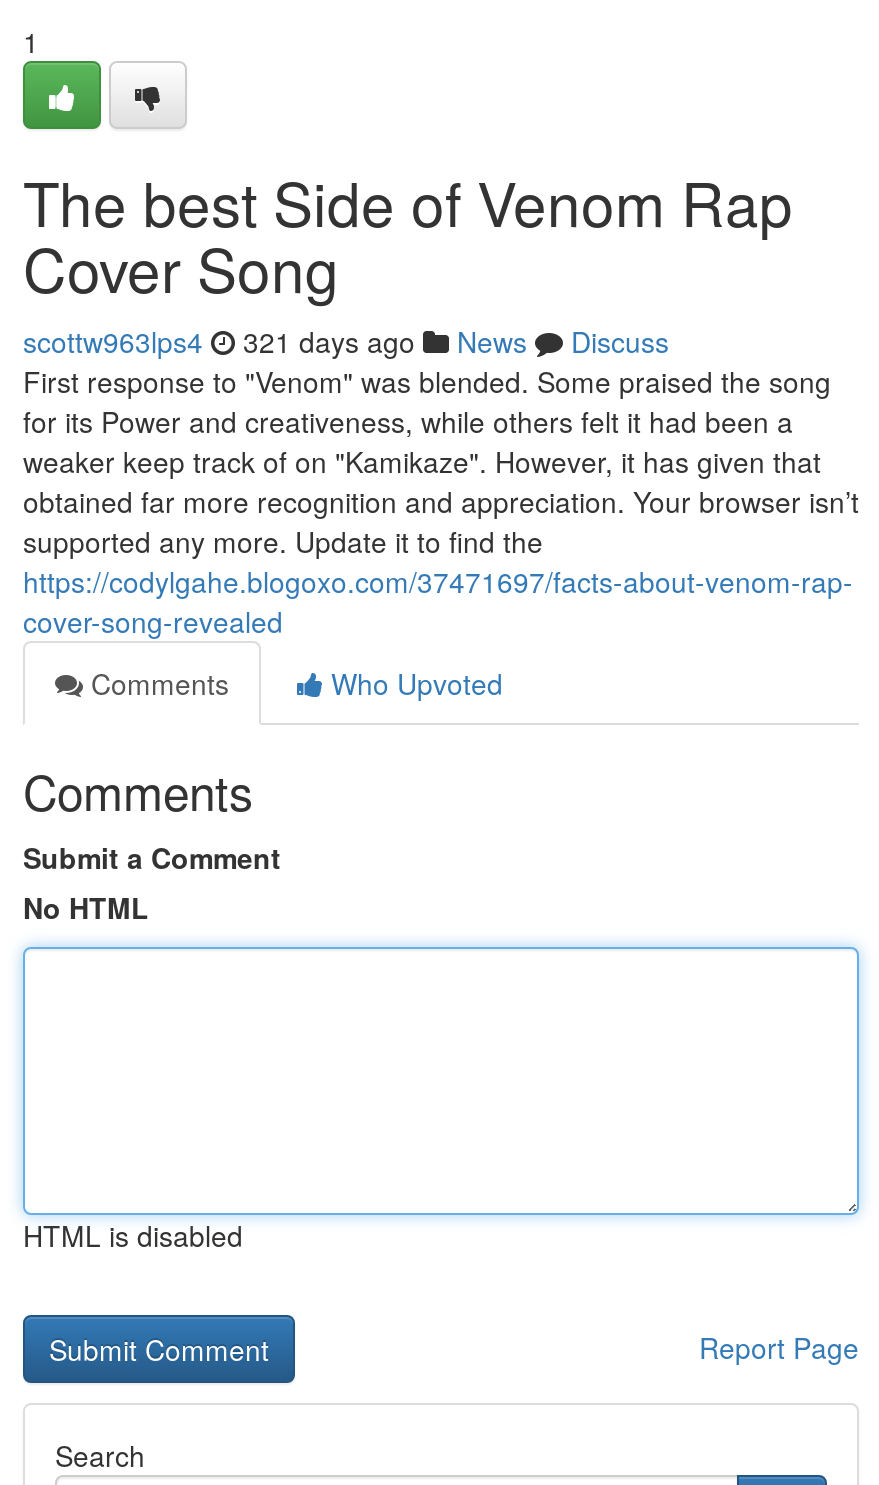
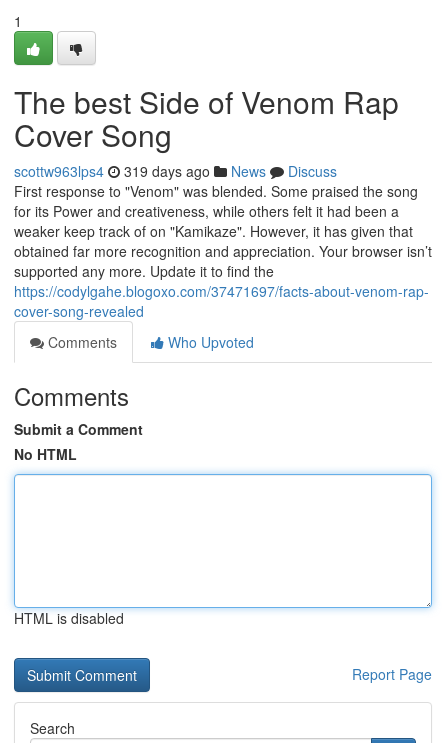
[23,321,669,361] scottw963lps4 321 days ago News Discuss -> [14,161,337,181] scottw963lps4 319 days ago News Discuss

